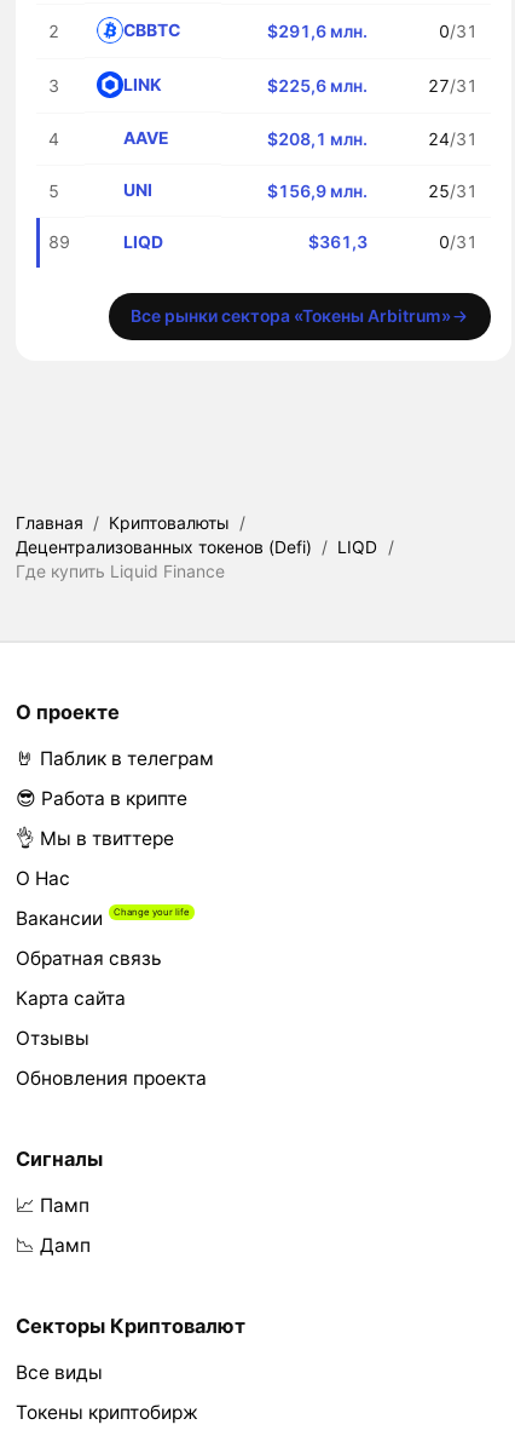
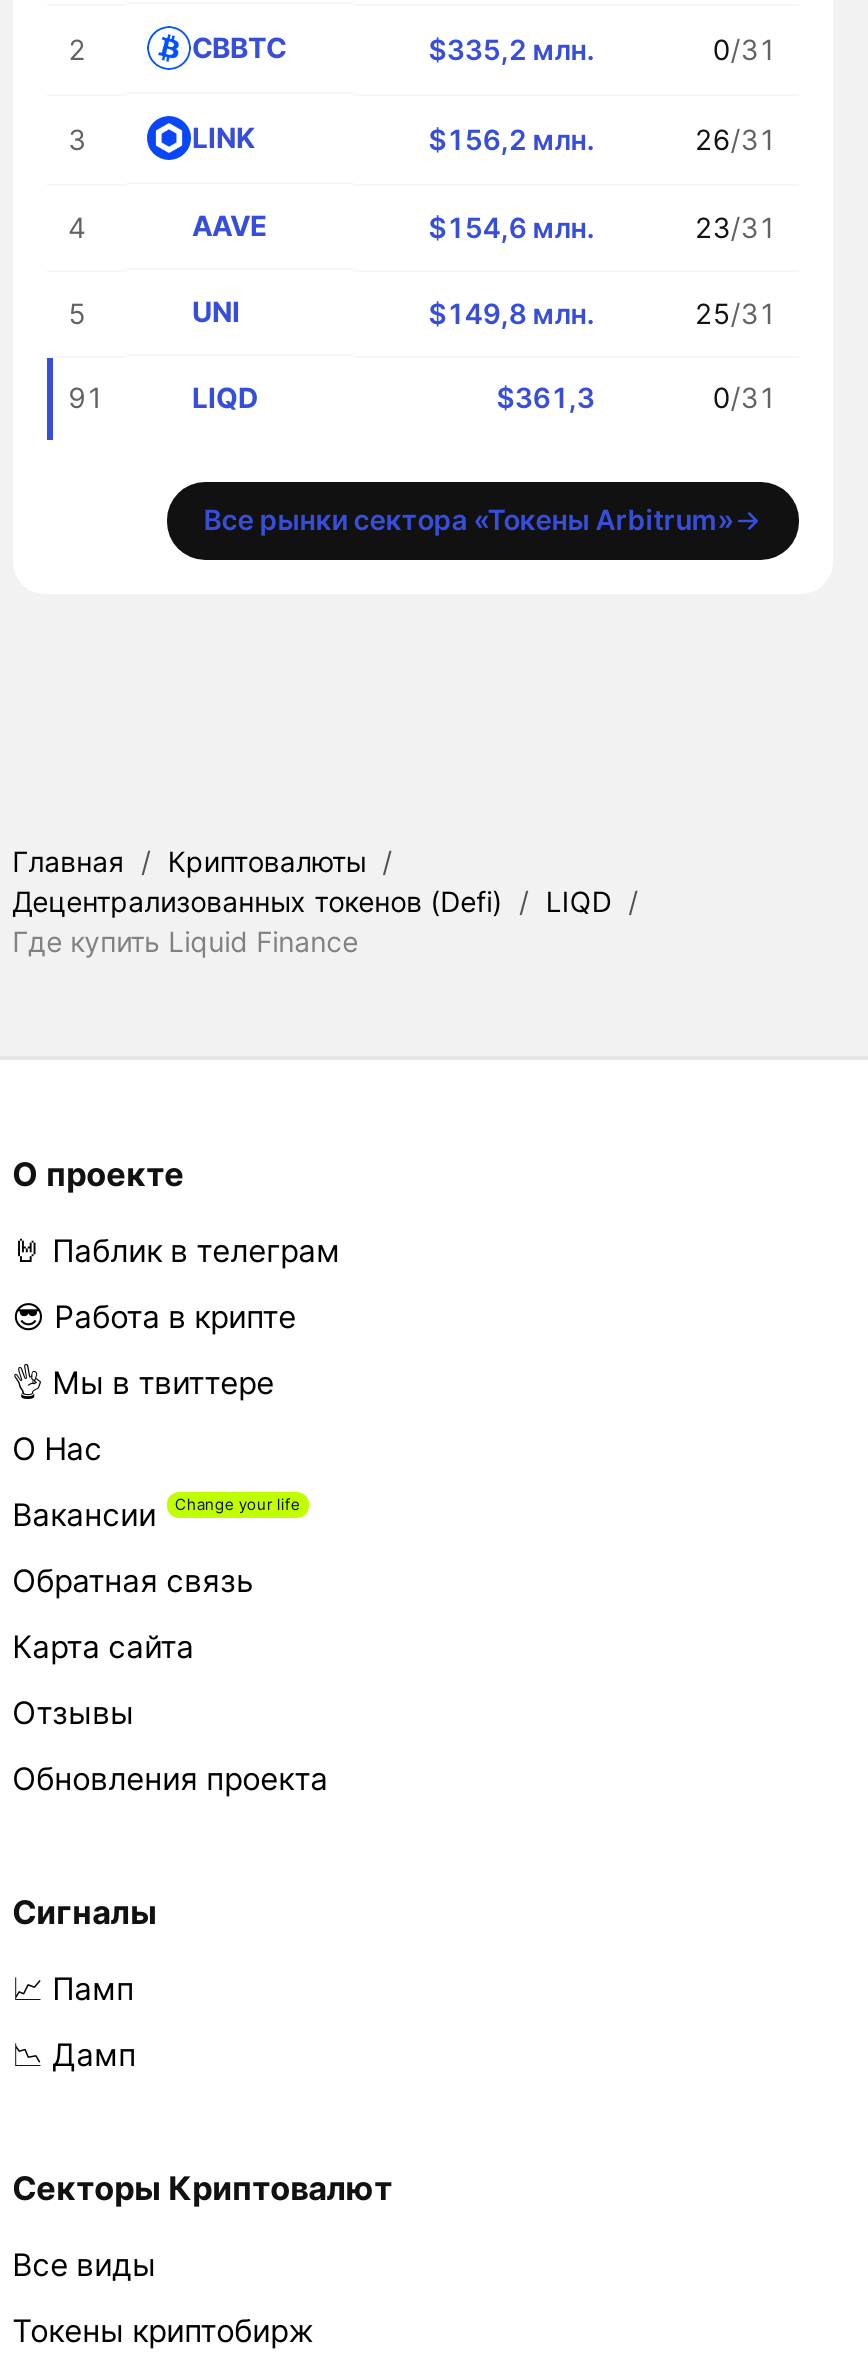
[267,21,367,42] $291,6 млн. -> [429,33,595,67] $335,2 млн.
[267,76,367,96] $225,6 млн. -> [429,123,595,157] $156,2 млн.
[428,76,477,96] 27/31 -> [695,123,777,157] 26/31
[267,129,367,150] $208,1 млн. -> [429,211,595,245] $154,6 млн.
[428,129,477,150] 24/31 -> [695,211,777,245] 23/31
[267,181,367,202] $156,9 млн. -> [429,297,595,331] $149,8 млн.
[49,232,71,252] 89 -> [68,381,104,415] 91

